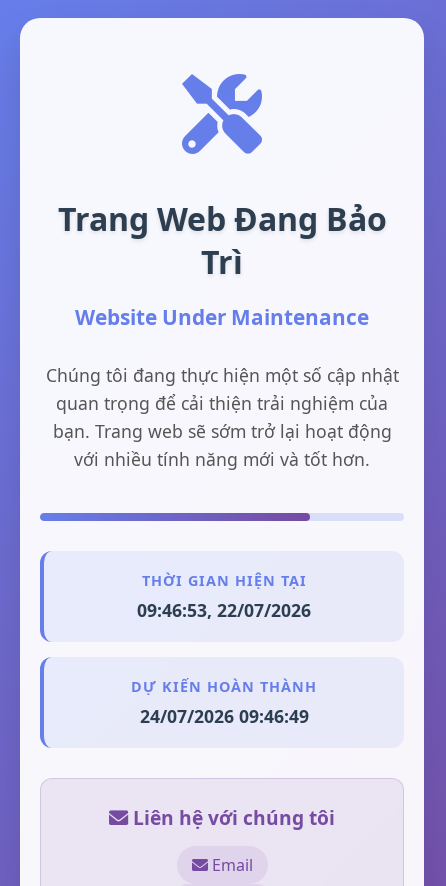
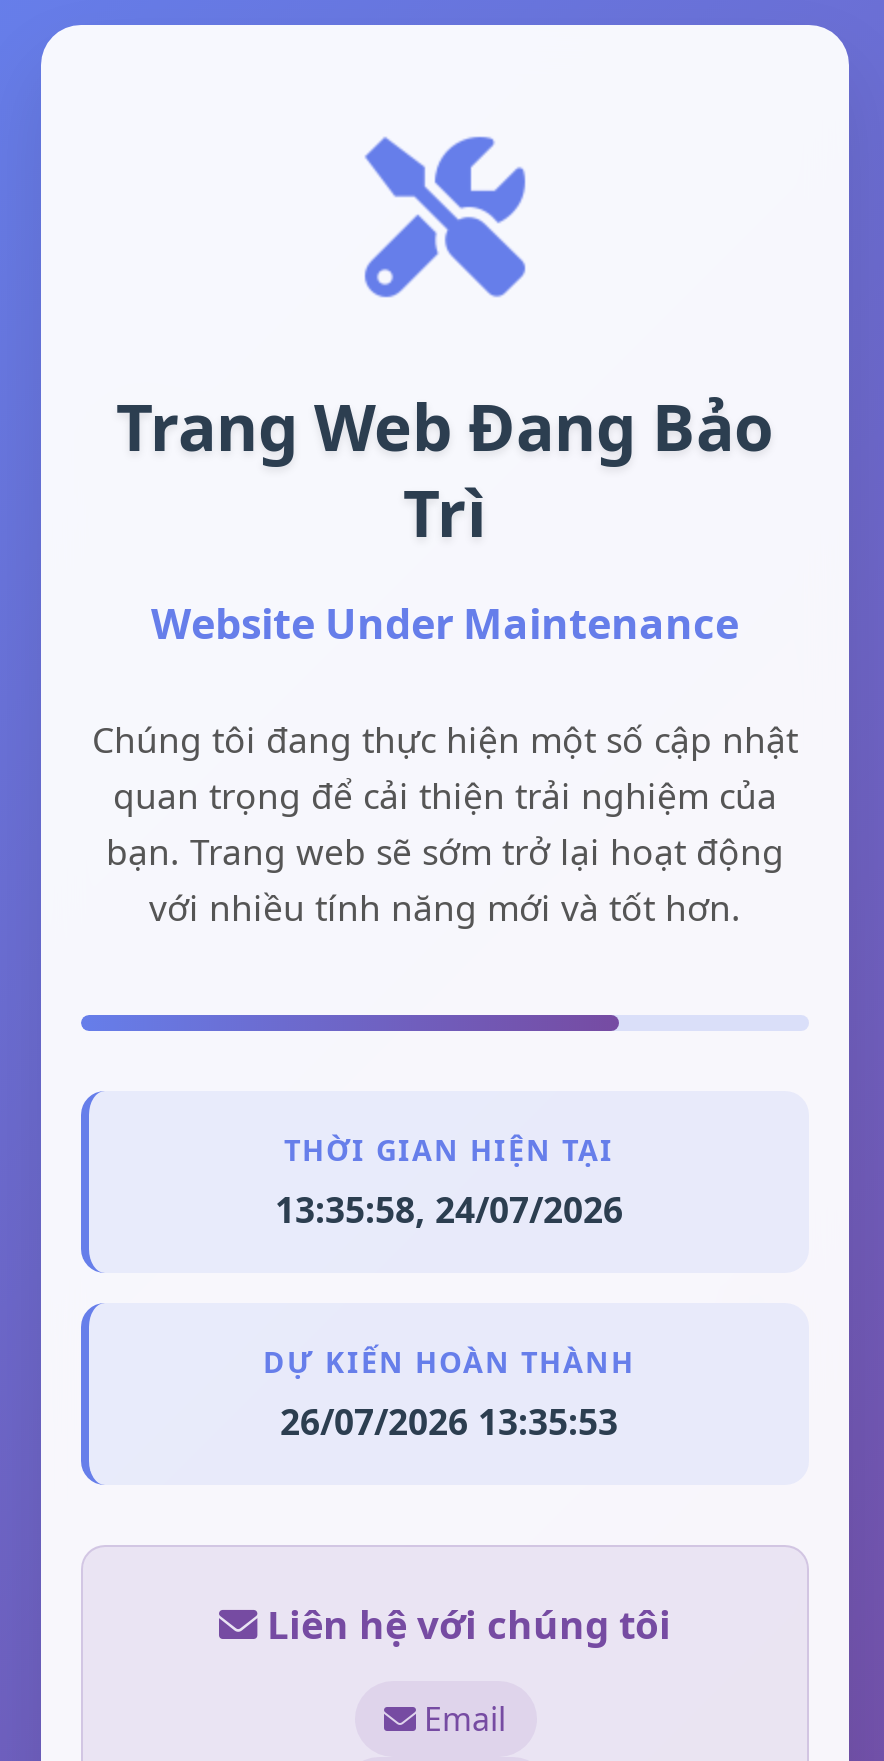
[137,598,311,622] 09:46:53, 22/07/2026 -> [275,1185,623,1233] 13:35:58, 24/07/2026
[139,704,308,728] 24/07/2026 09:46:49 -> [280,1397,618,1445] 26/07/2026 13:35:53

